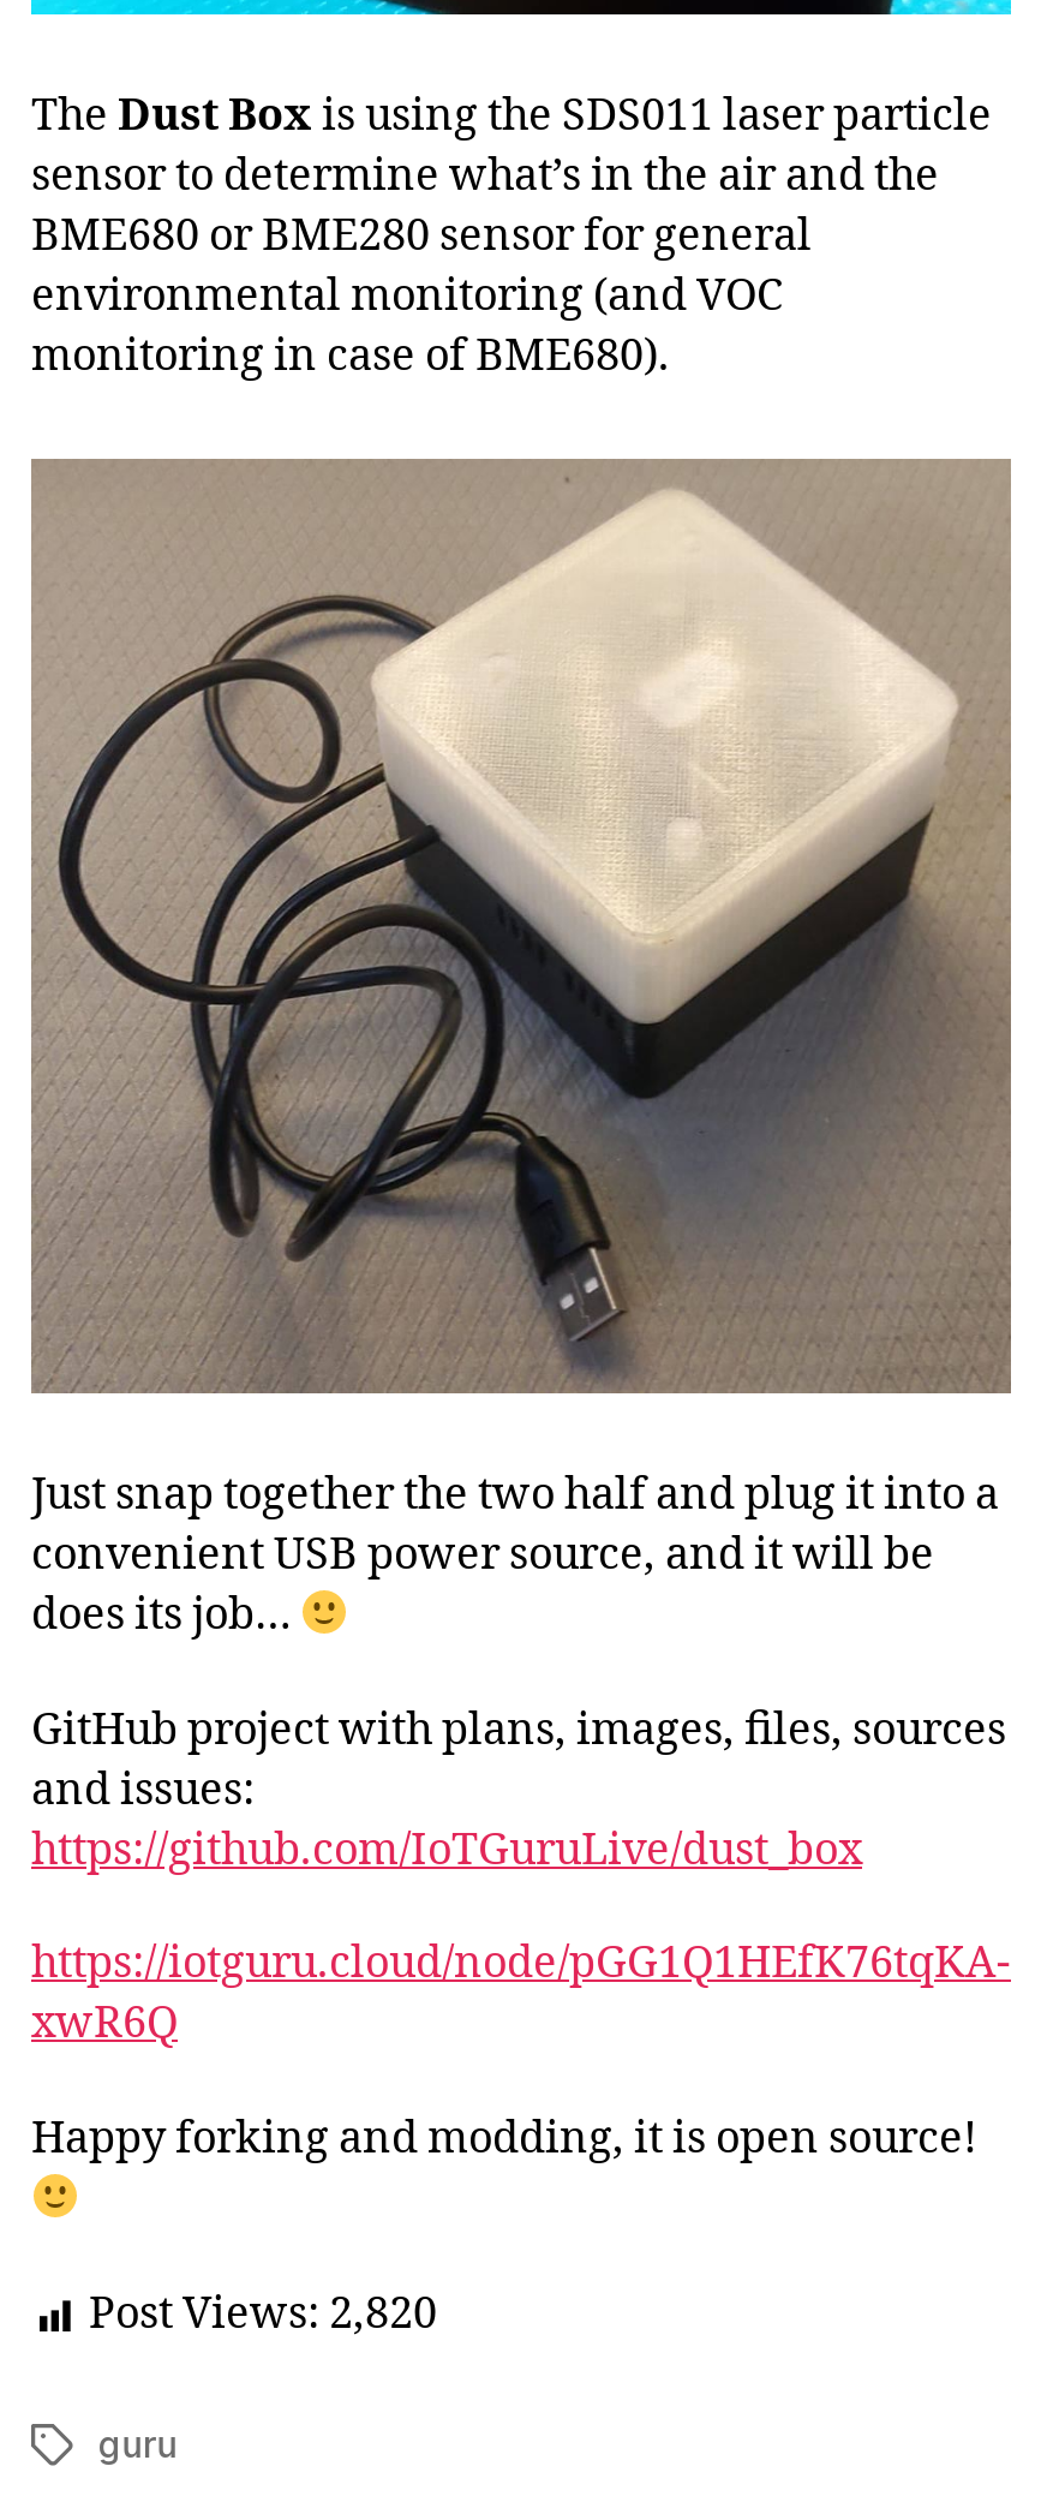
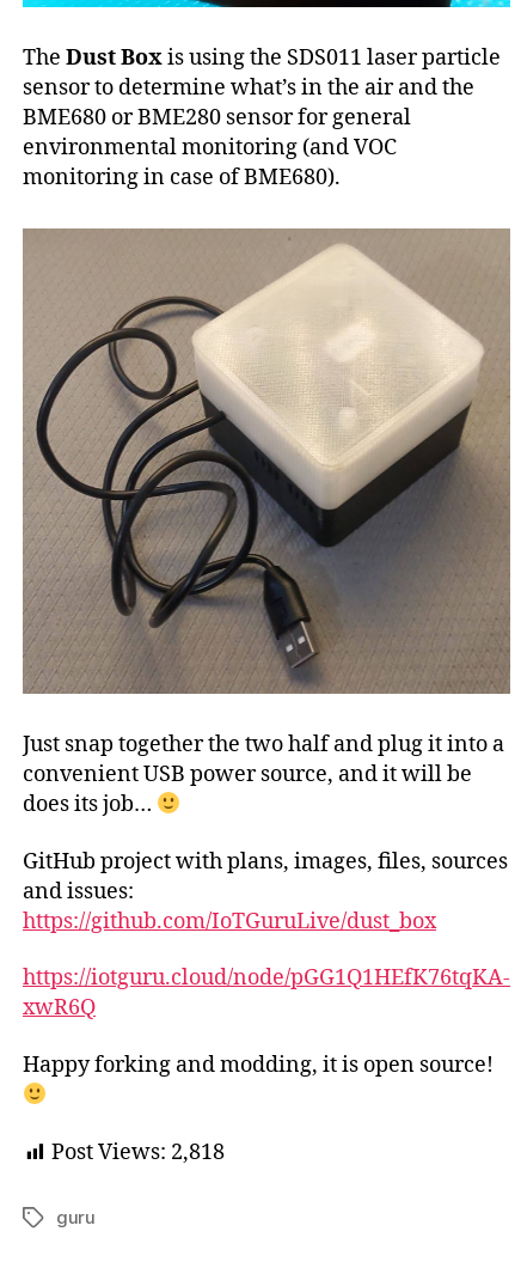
[89,2288,437,2343] Post Views: 2,820 -> [51,1139,225,1167] Post Views: 2,818

